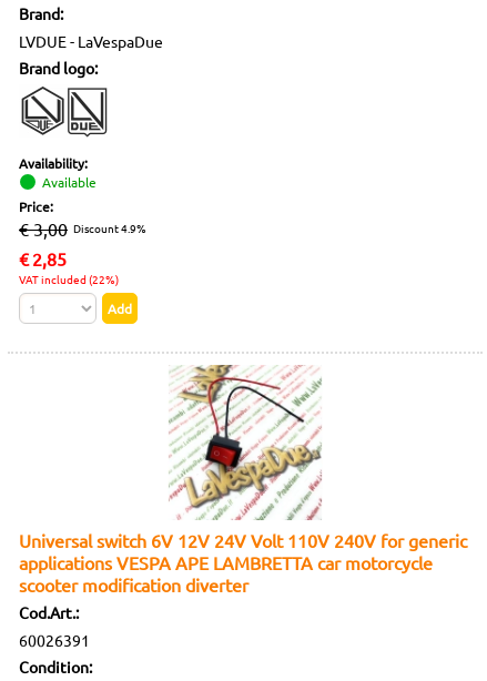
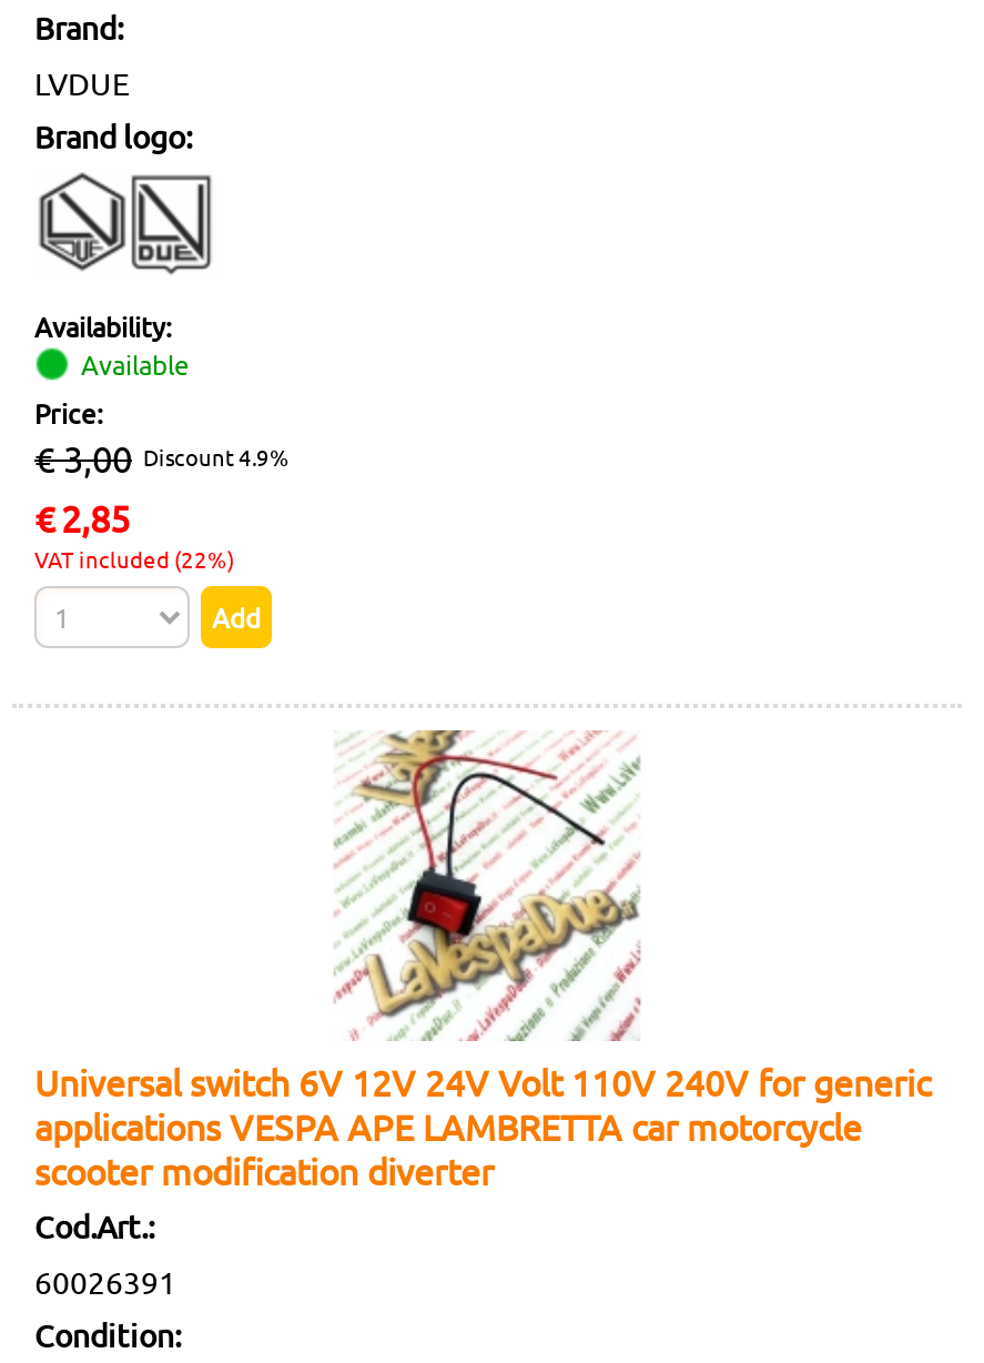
[19,31,163,51] LVDUE - LaVespaDue -> [34,62,130,102] LVDUE

